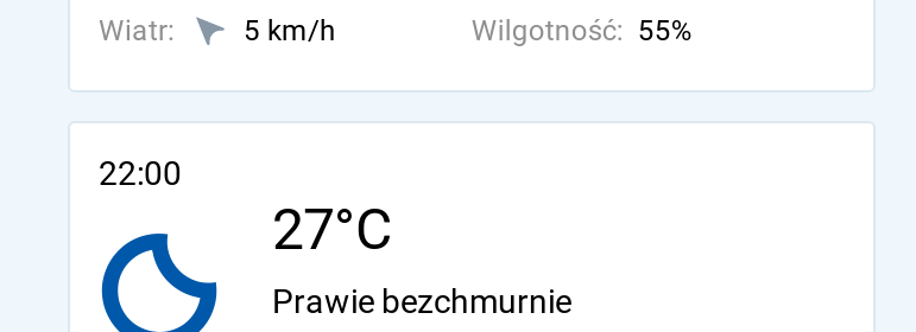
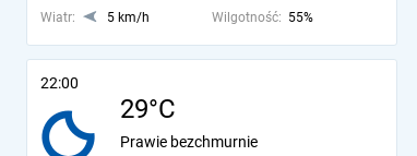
[272,197,393,263] 27°C -> [120,94,176,124] 29°C

